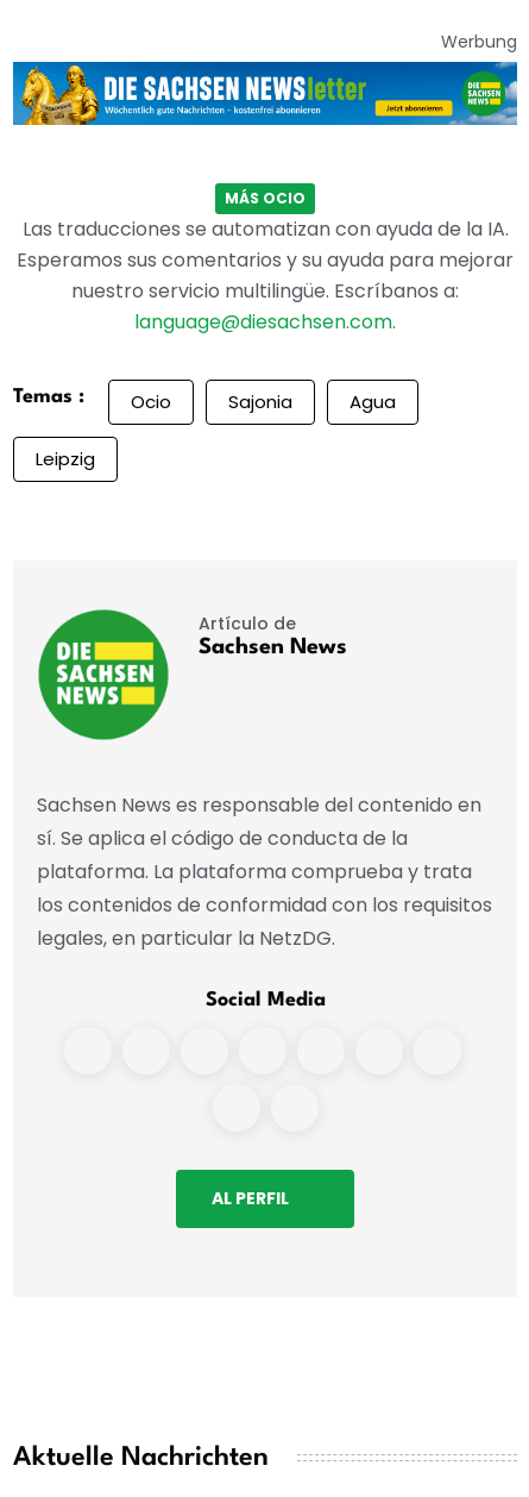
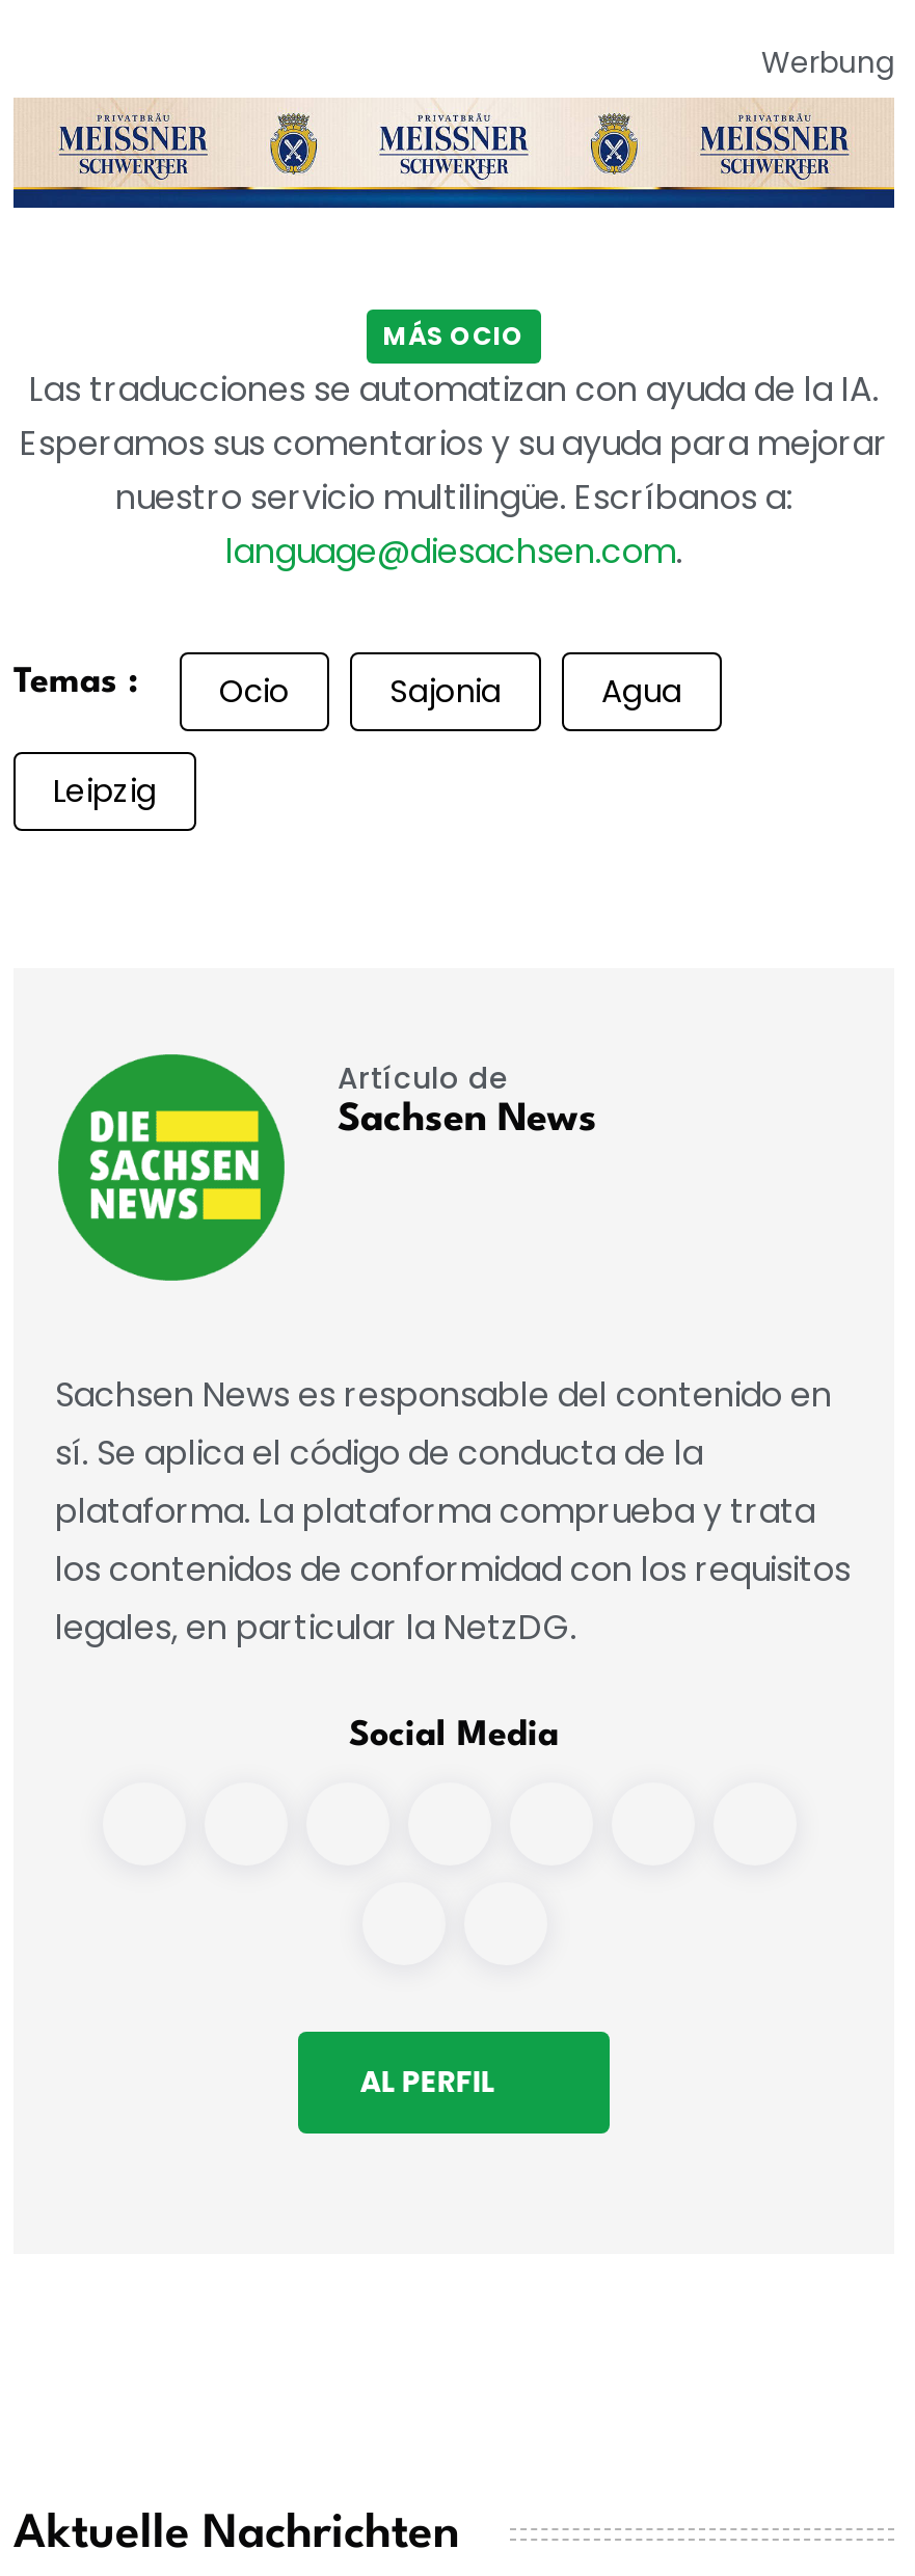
[12,61,518,126] [image] -> [11,98,896,210] [image]

